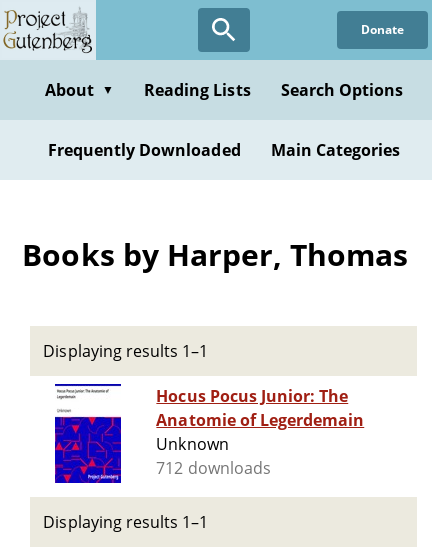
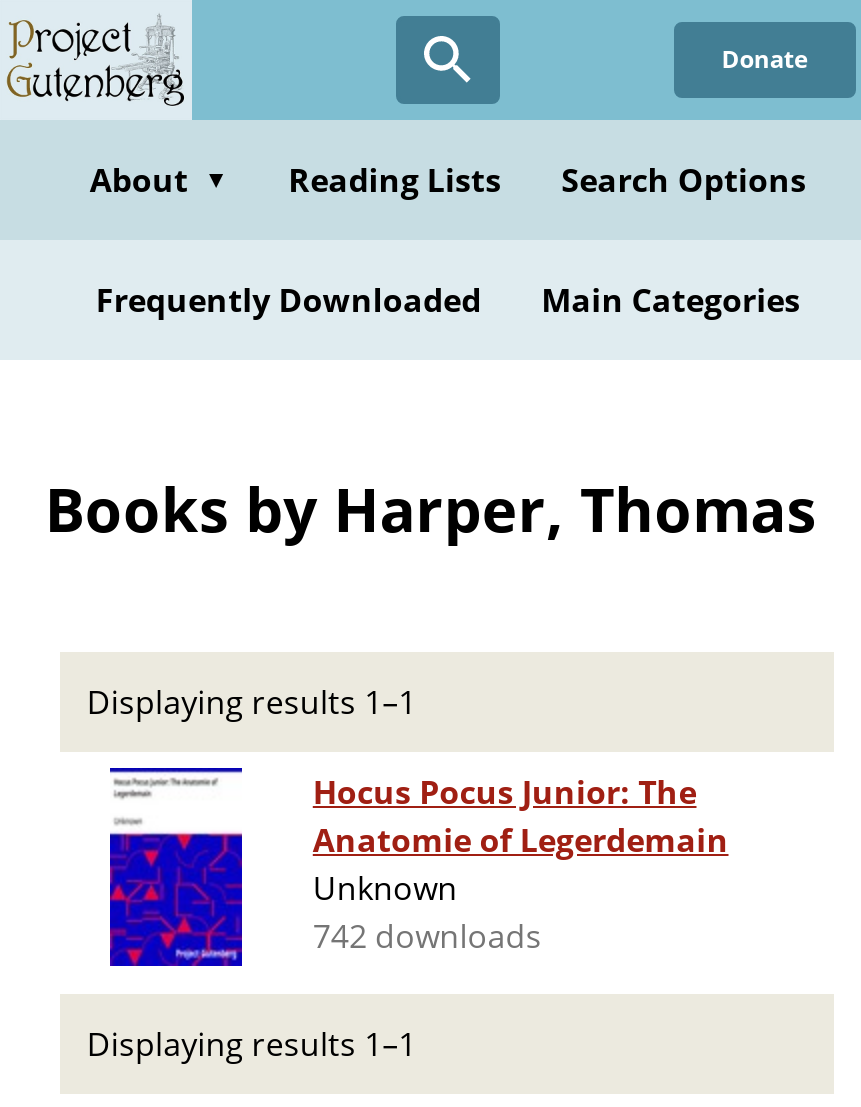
[156,457,271,479] 712 downloads -> [313,914,542,958] 742 downloads

